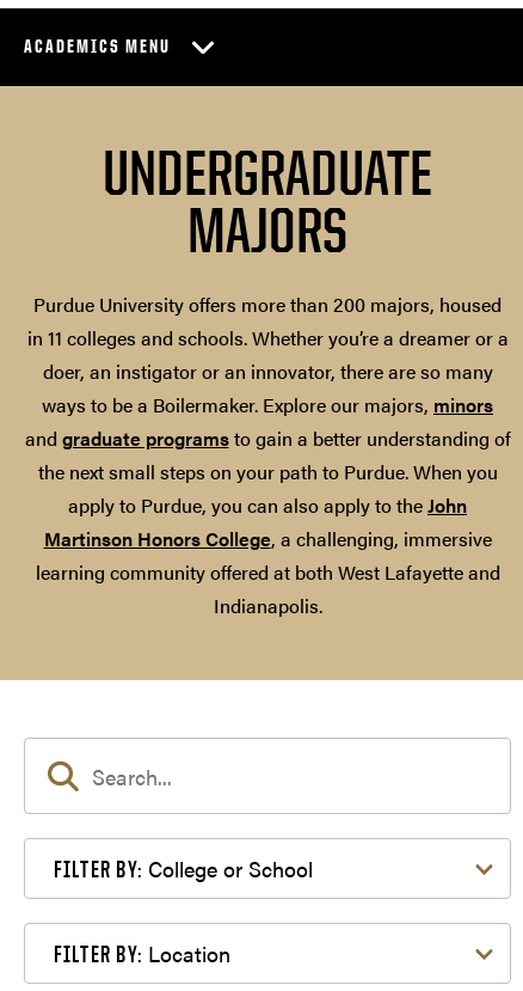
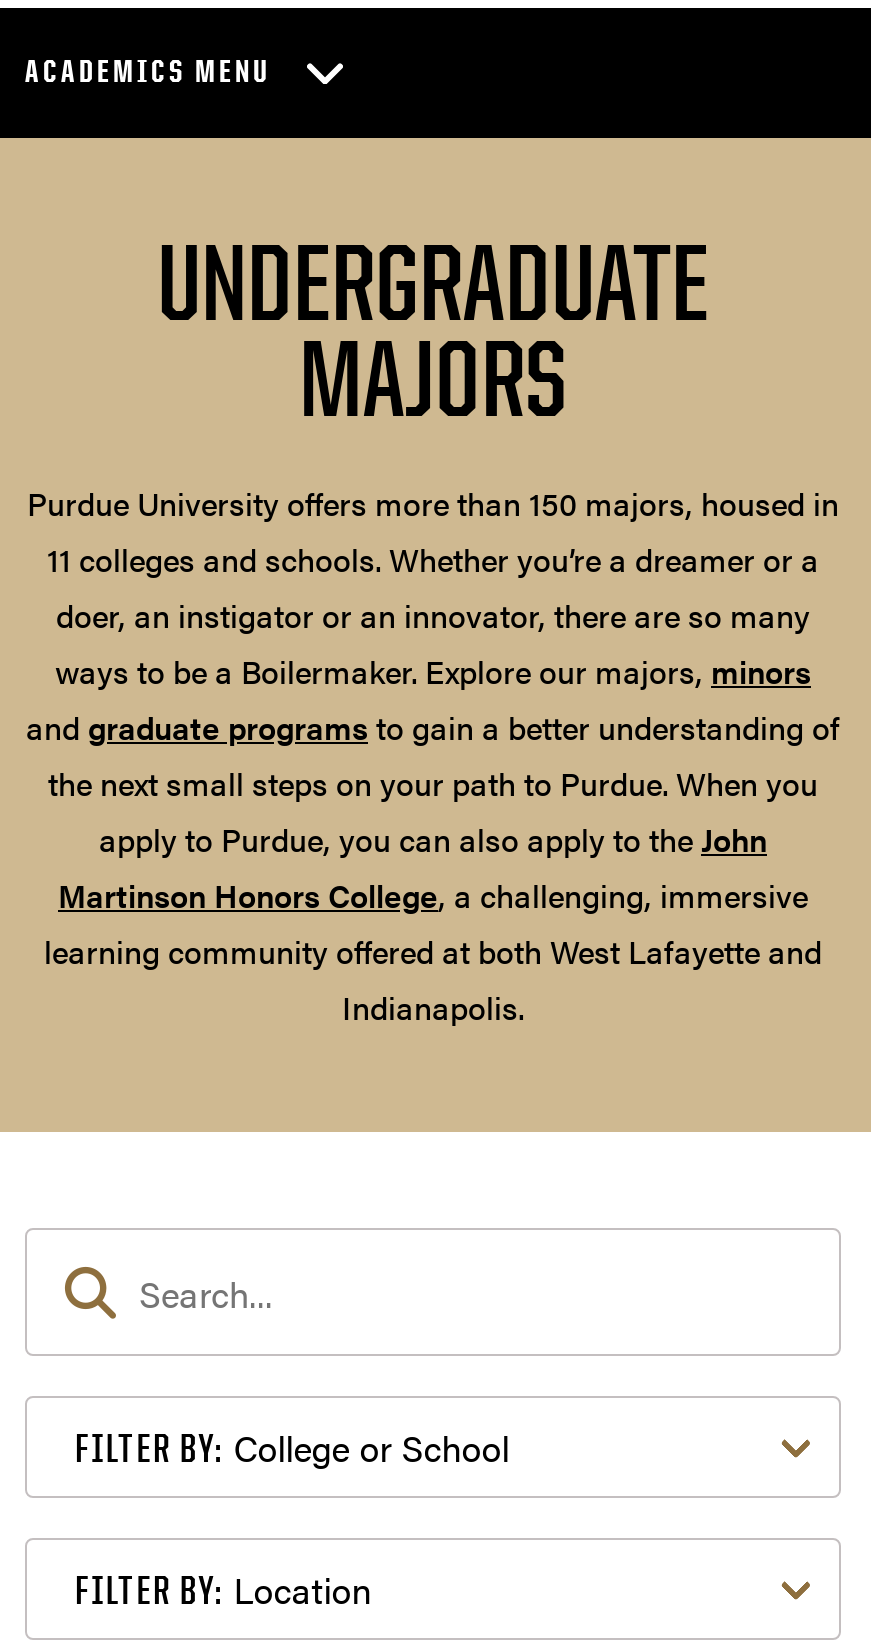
[27,291,508,352] Purdue University offers more than 200 majors, housed | in 11 colleges and schools. Whether you’re a dreamer or a -> [27,480,839,582] Purdue University offers more than 150 majors, housed in | 11 colleges and schools. Whether you’re a dreamer or a

